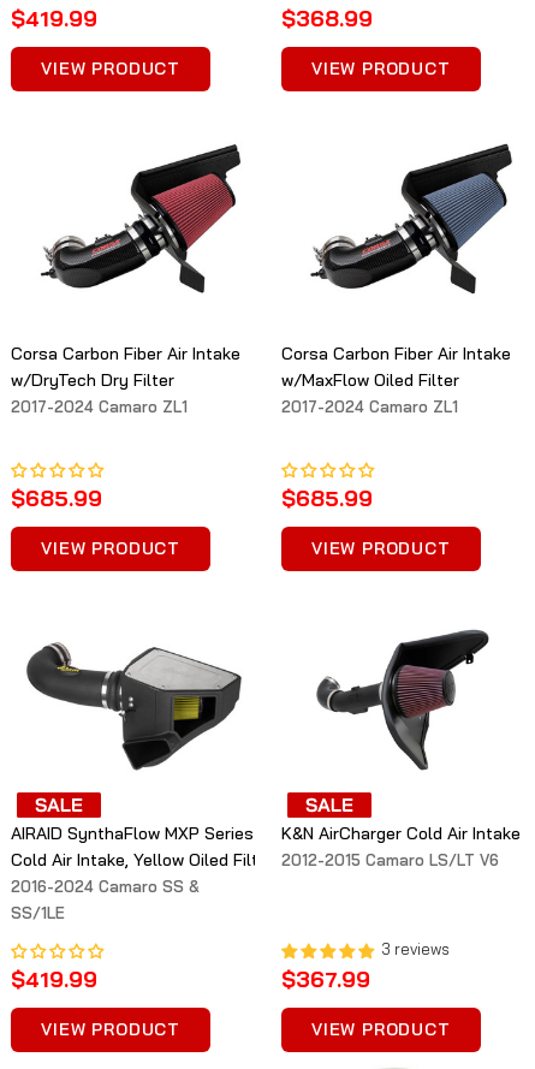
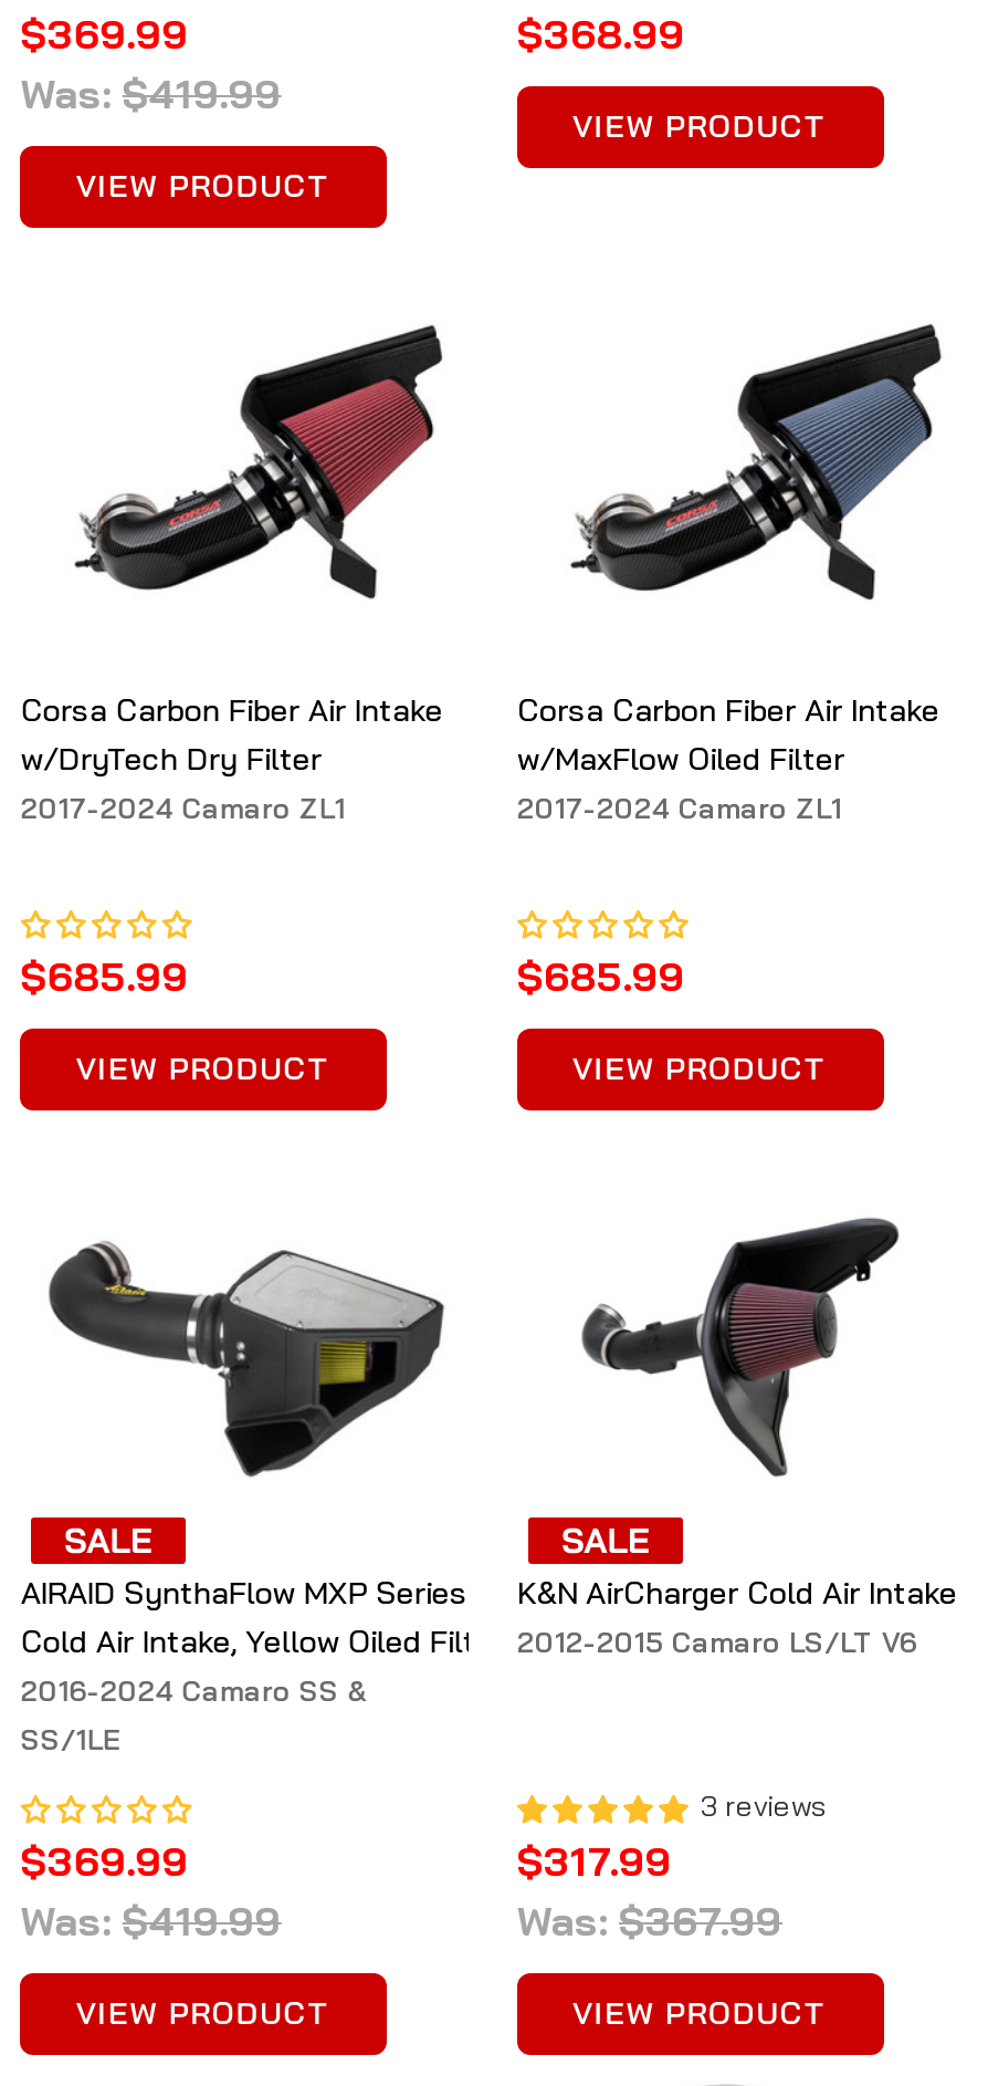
[11,5,98,33] $419.99 -> [21,9,281,120] $369.99 | Was: $419.99
[11,965,98,993] $419.99 -> [21,1835,281,1946] $369.99 | Was: $419.99
[281,965,370,993] $367.99 -> [517,1835,782,1946] $317.99 | Was: $367.99

